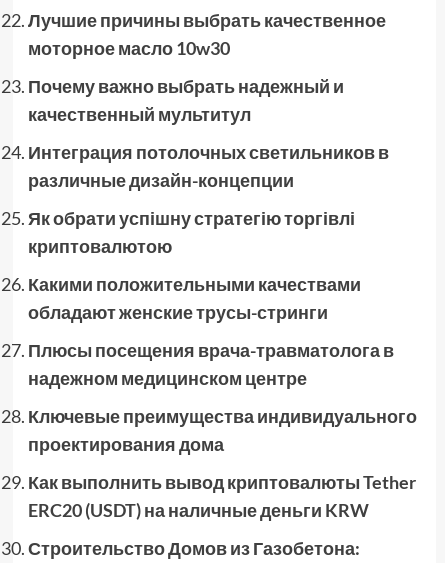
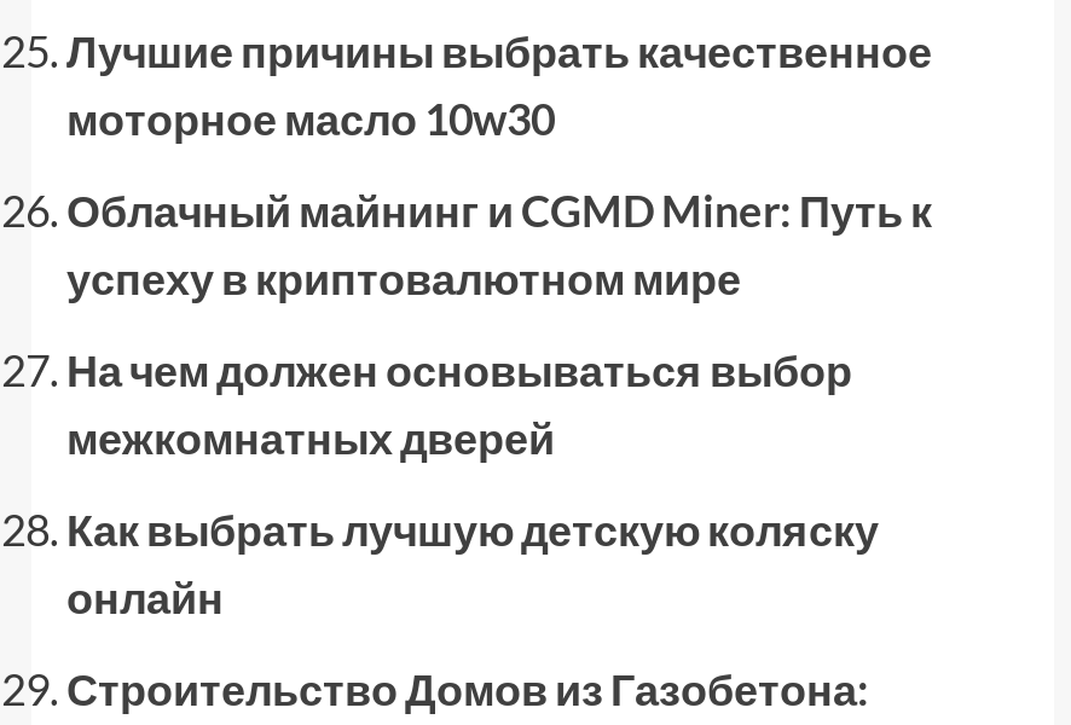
[27,75,416,521] Почему важно выбрать надежный и | качественный мультитул | Интеграция потолочных светильников в | различные дизайн-концепции | Як обрати успішну стратегію торгівлі | криптовалютою | Какими положительными качествами | обладают женские трусы-стринги | Плюсы посещения врача-травматолога в | надежном медицинском центре | Ключевые преимущества индивидуального | проектирования дома | Как выполнить вывод криптовалюты Tether | ERC20 (USDT) на наличные деньги KRW -> [66,185,932,624] Облачный майнинг и CGMD Miner: Путь к | успеху в криптовалютном мире | На чем должен основываться выбор | межкомнатных дверей | Как выбрать лучшую детскую коляску | онлайн

